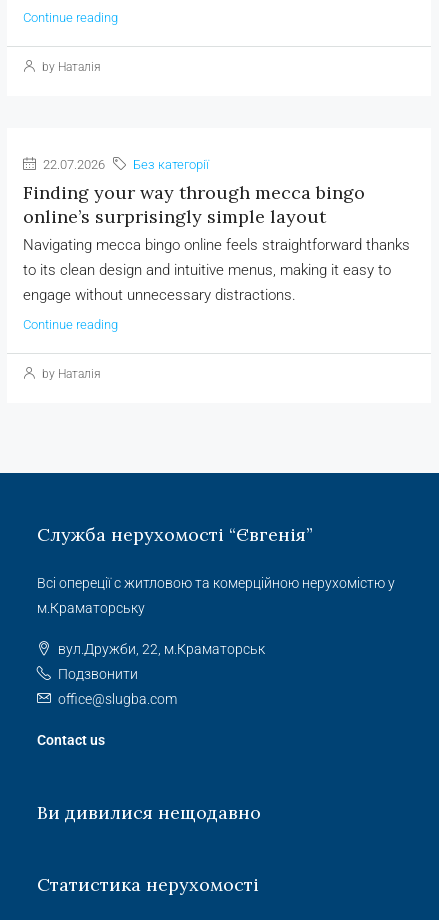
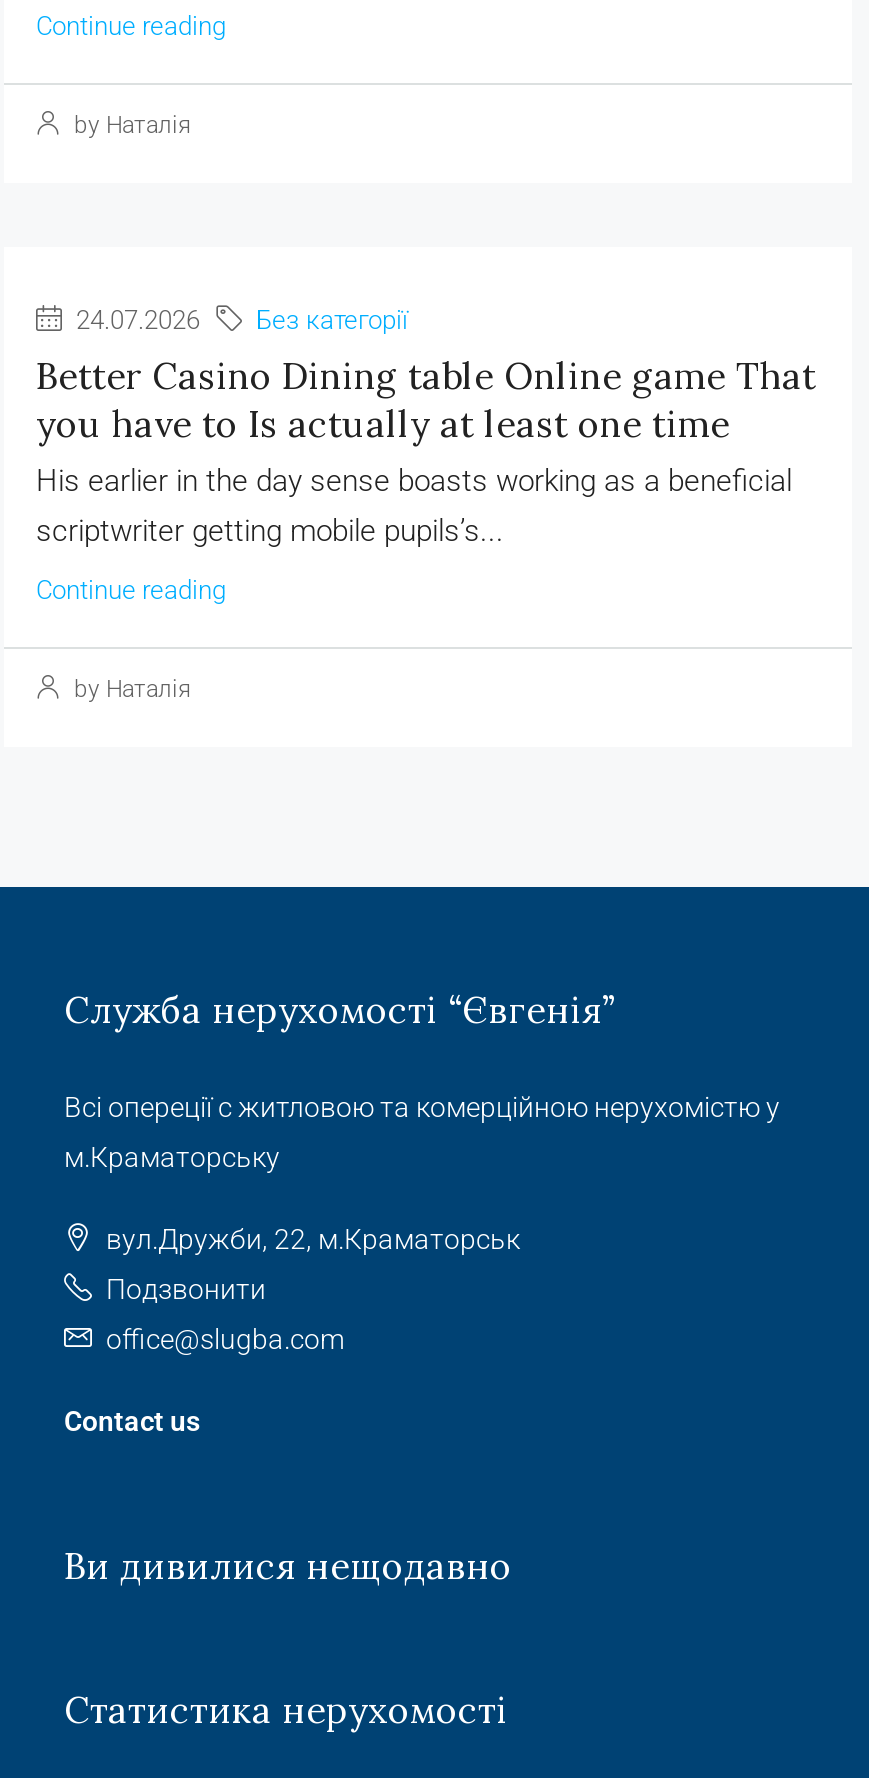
[40,157,209,172] 22.07.2026 Без категорії -> [70,305,408,335] 24.07.2026 Без категорії
[23,181,410,304] Finding your way through mecca bingo | online’s surprisingly simple layout | Navigating mecca bingo online feels straightforward thanks | to its clean design and intuitive menus, making it easy to | engage without unnecessary distractions. -> [36,353,816,549] Better Casino Dining table Online game That | you have to Is actually at least one time | His earlier in the day sense boasts working as a beneficial | scriptwriter getting mobile pupils’s...

